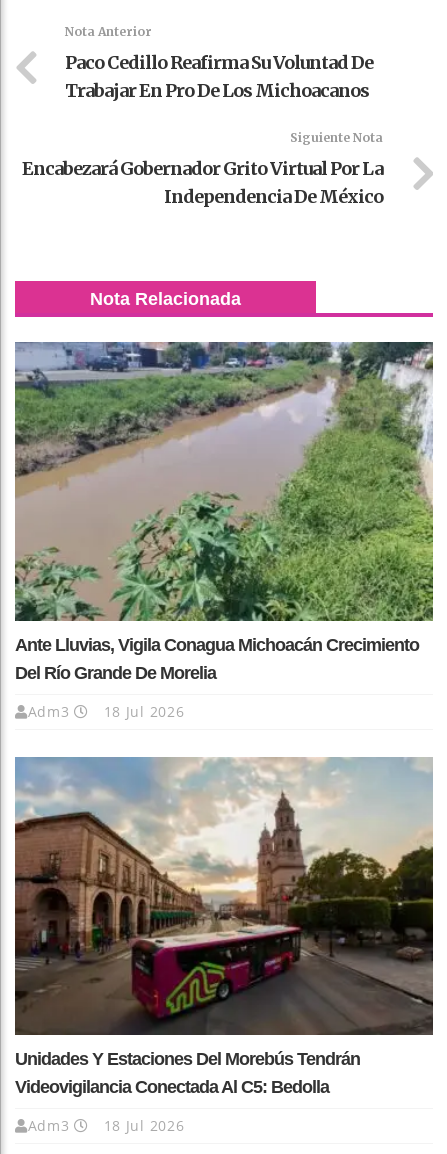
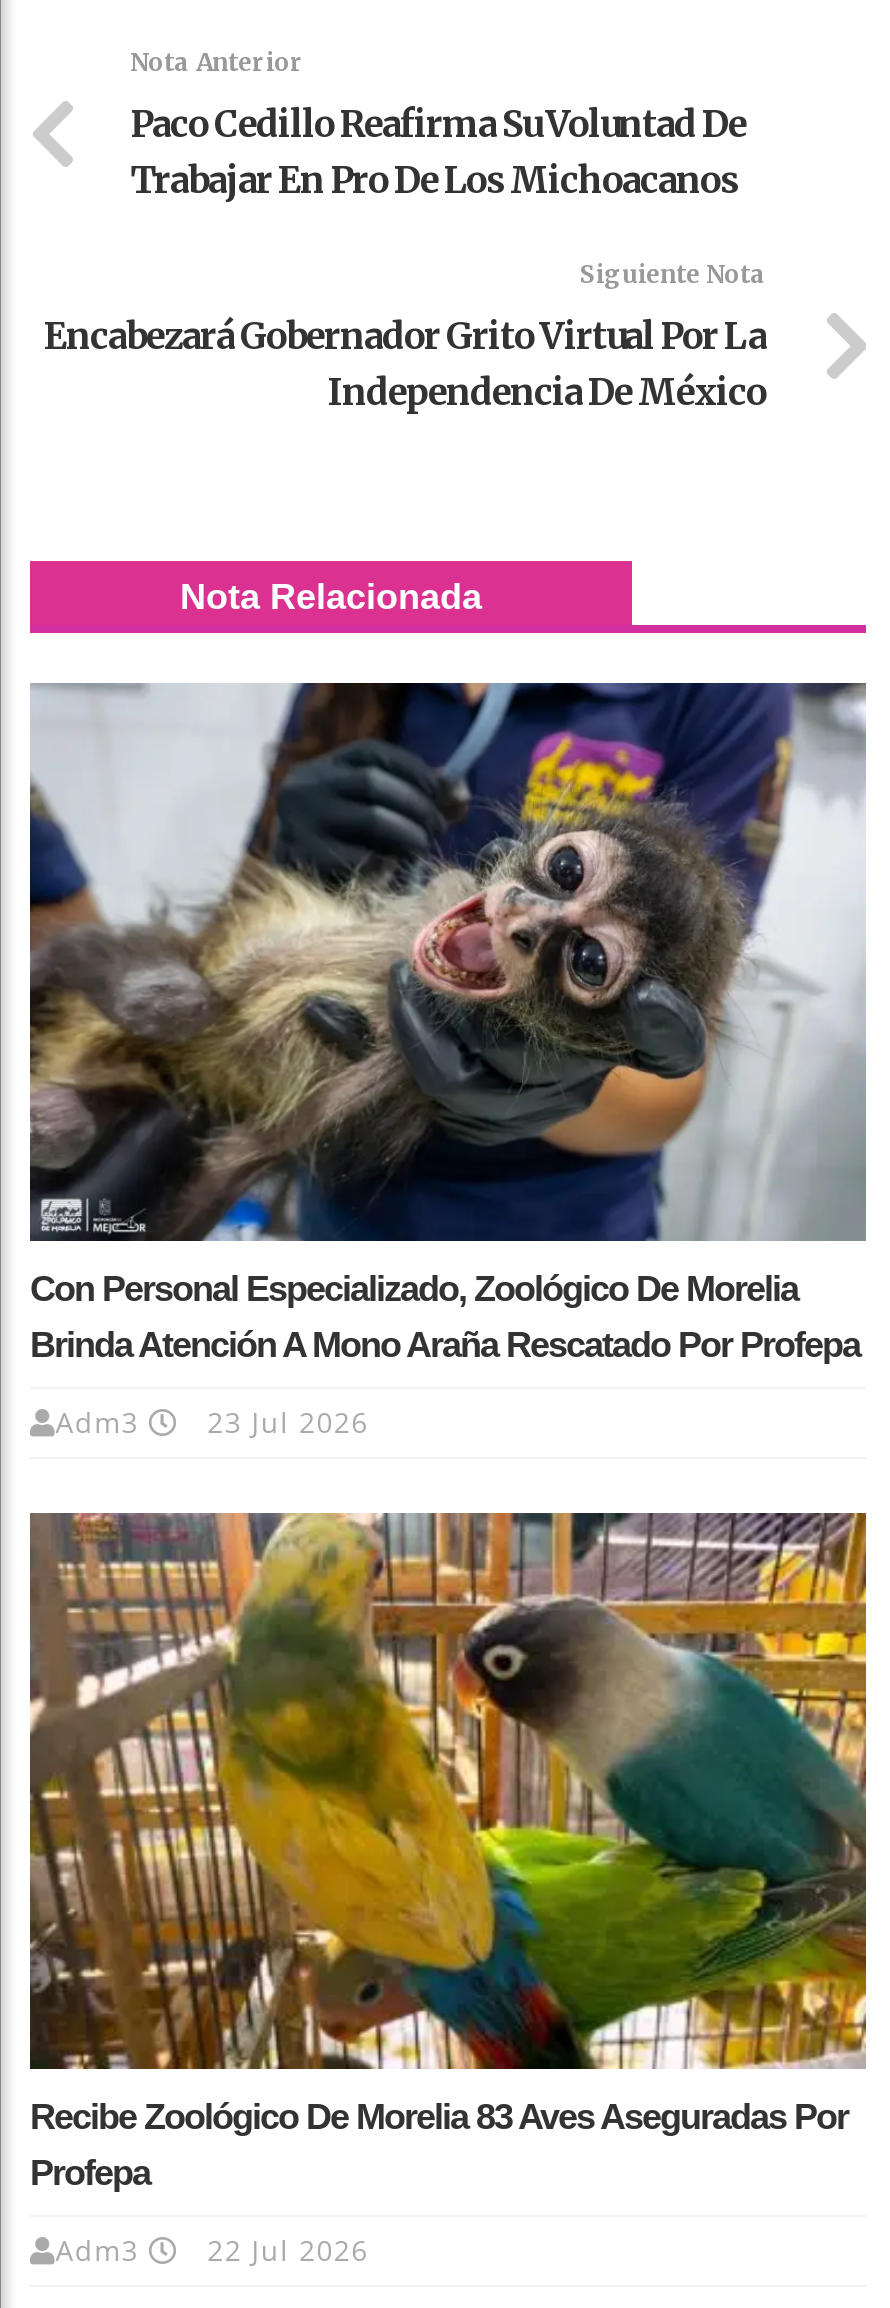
[14,341,434,683] [image] | Ante Lluvias, Vigila Conagua Michoacán Crecimiento | Del Río Grande De Morelia -> [28,681,866,1365] [image] | Con Personal Especializado, Zoológico De Morelia | Brinda Atención A Mono Araña Rescatado Por Profepa
[28,702,184,721] Adm3 18 Jul 2026 -> [55,1403,369,1441] Adm3 23 Jul 2026
[14,756,434,1097] [image] | Unidades Y Estaciones Del Morebús Tendrán | Videovigilancia Conectada Al C5: Bedolla -> [28,1511,868,2194] [image] | Recibe Zoológico De Morelia 83 Aves Aseguradas Por | Profepa
[28,1116,184,1135] Adm3 18 Jul 2026 -> [55,2232,369,2270] Adm3 22 Jul 2026

